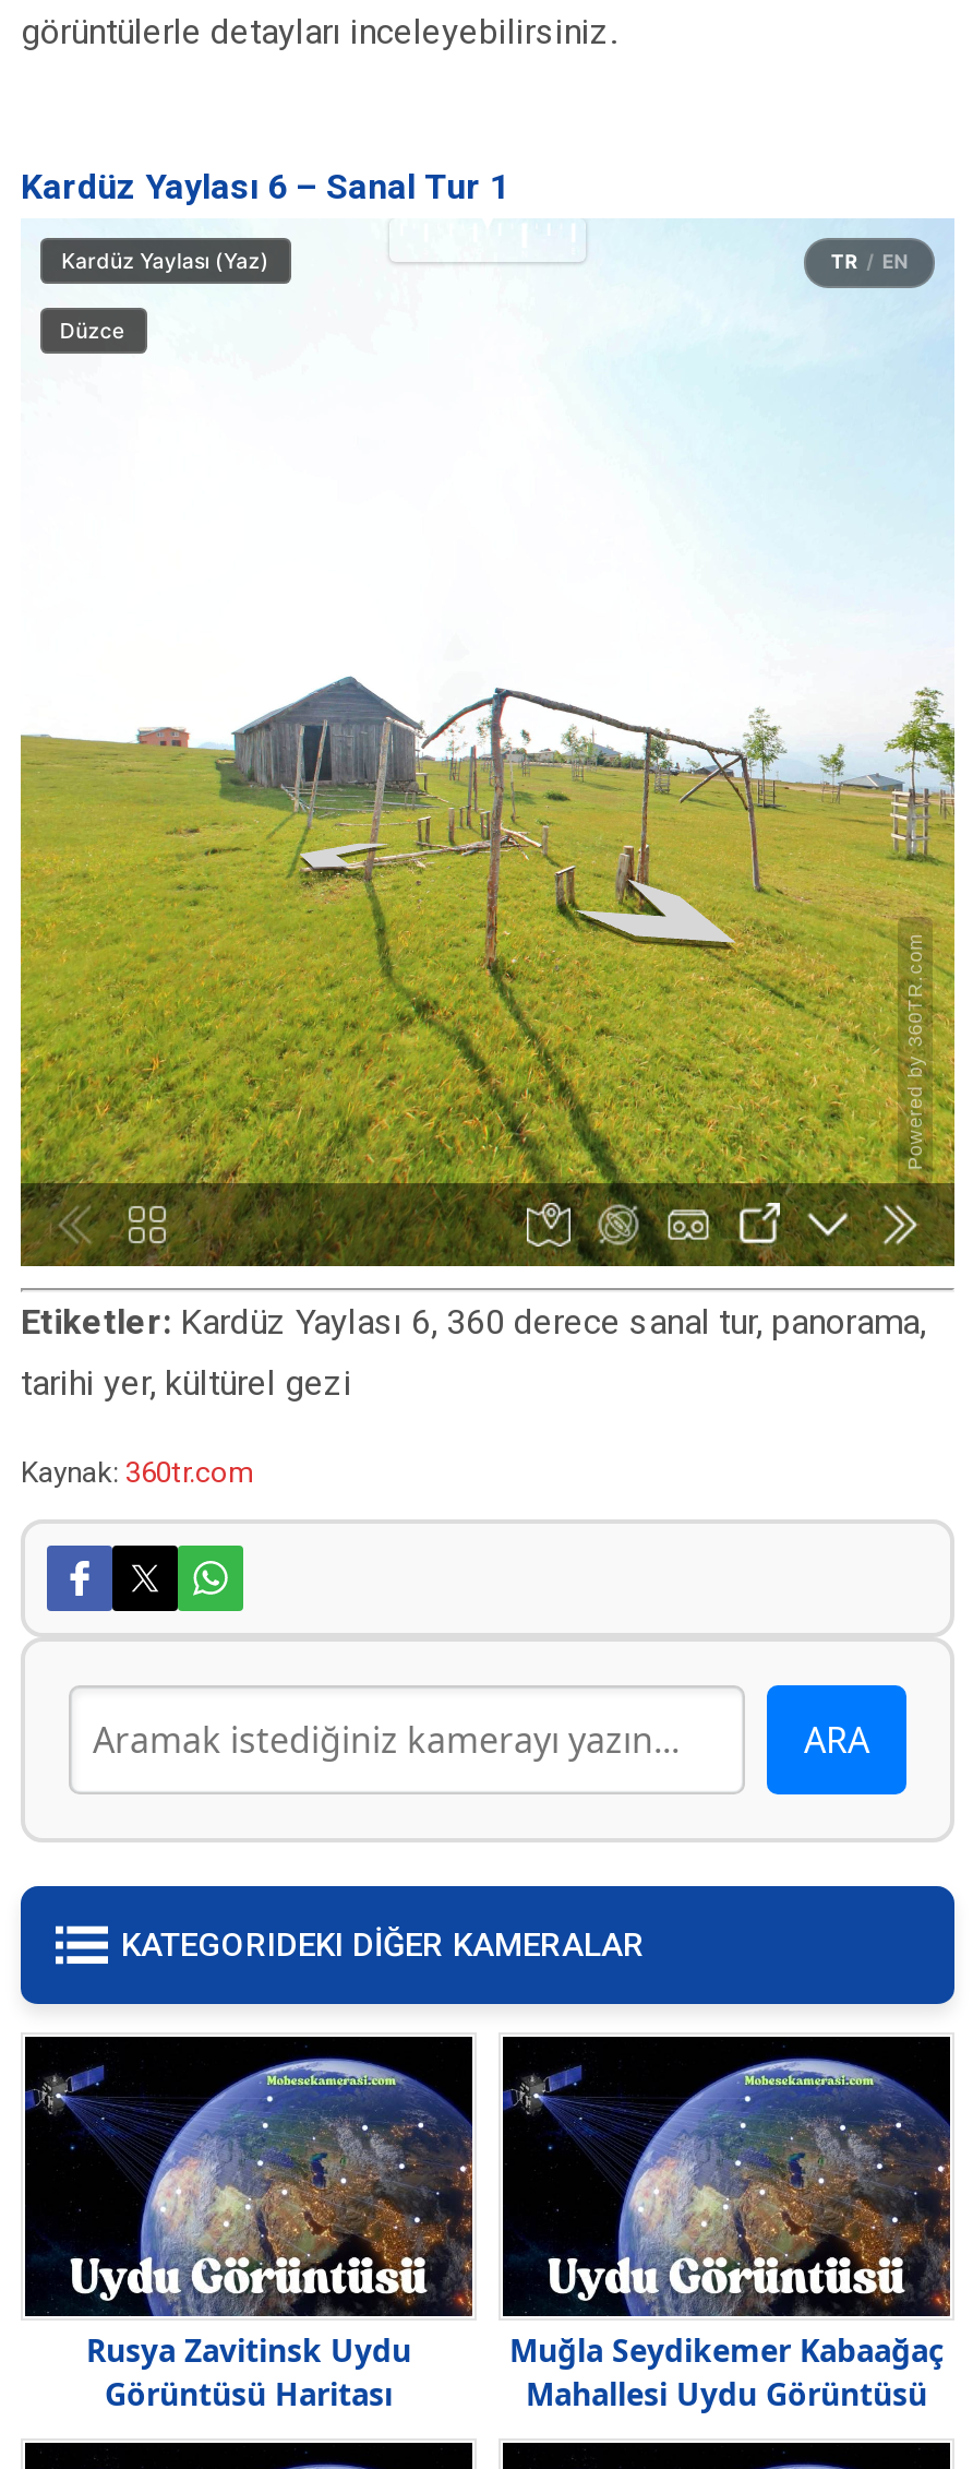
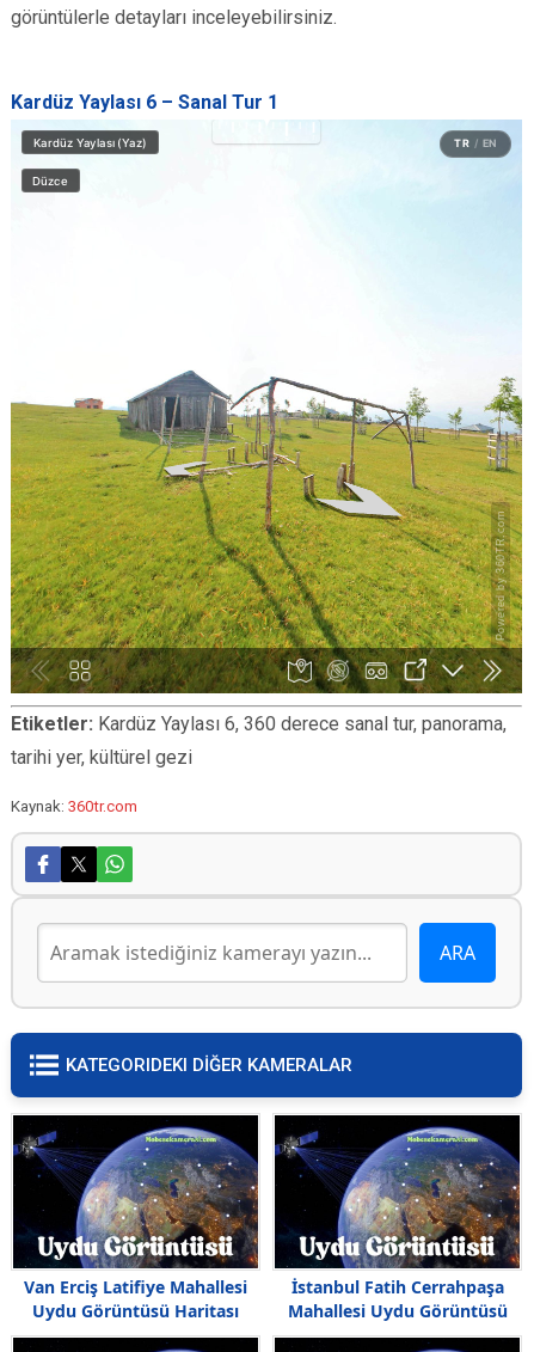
[86,2330,411,2415] Rusya Zavitinsk Uydu | Görüntüsü Haritası -> [24,1276,247,1322] Van Erciş Latifiye Mahallesi | Uydu Görüntüsü Haritası
[509,2330,944,2371] Muğla Seydikemer Kabaağaç -> [291,1276,504,1298] İstanbul Fatih Cerrahpaşa

